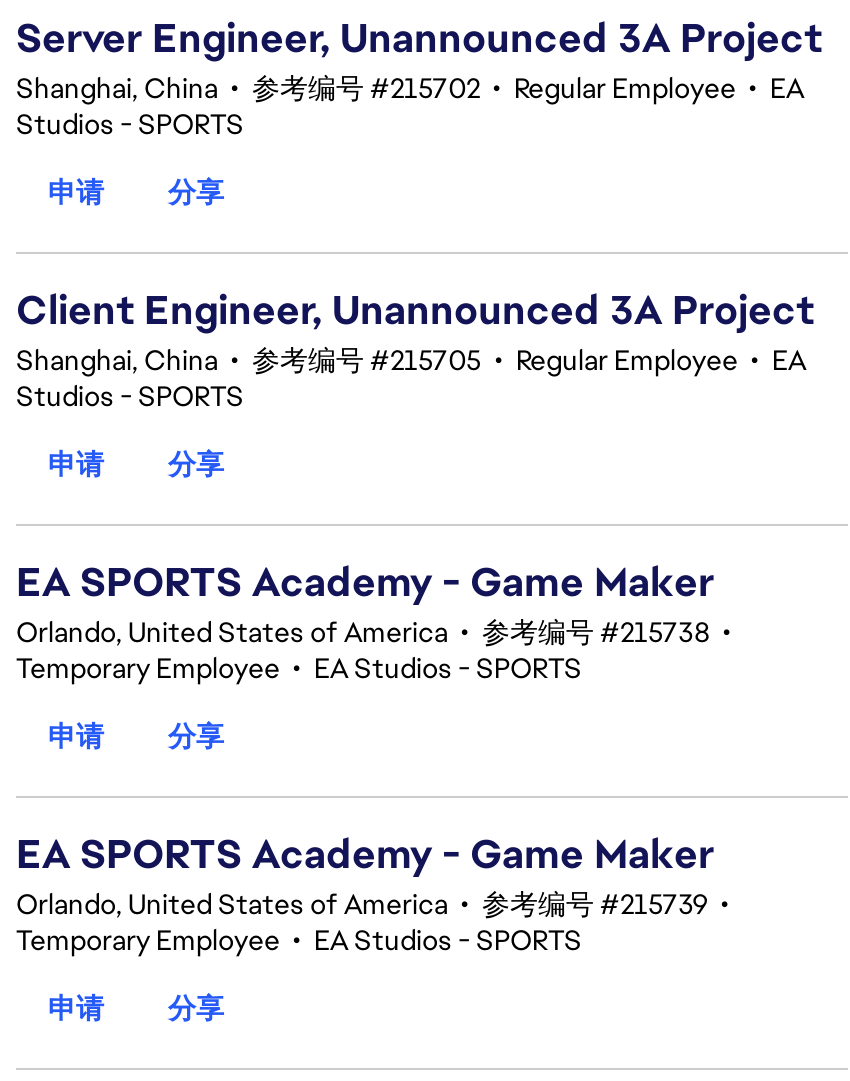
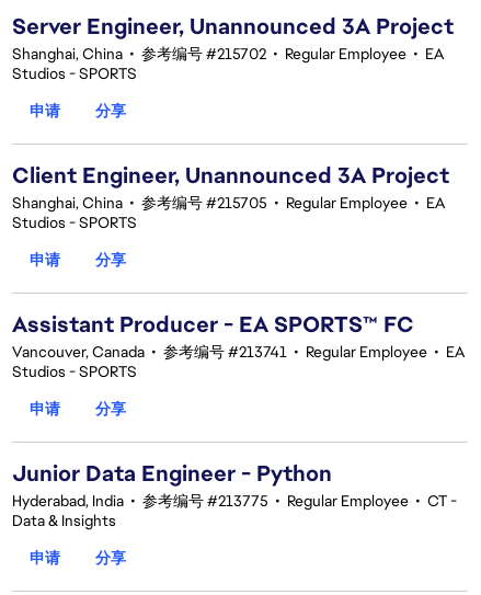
[16,556,738,686] EA SPORTS Academy - Game Maker | Orlando, United States of America • 参考编号 #215738 • | Temporary Employee • EA Studios - SPORTS -> [12,310,465,381] Assistant Producer - EA SPORTS™ FC | Vancouver, Canada • 参考编号 #213741 • Regular Employee • EA | Studios - SPORTS
[16,828,736,958] EA SPORTS Academy - Game Maker | Orlando, United States of America • 参考编号 #215739 • | Temporary Employee • EA Studios - SPORTS -> [12,459,457,530] Junior Data Engineer - Python | Hyderabad, India • 参考编号 #213775 • Regular Employee • CT - | Data & Insights

